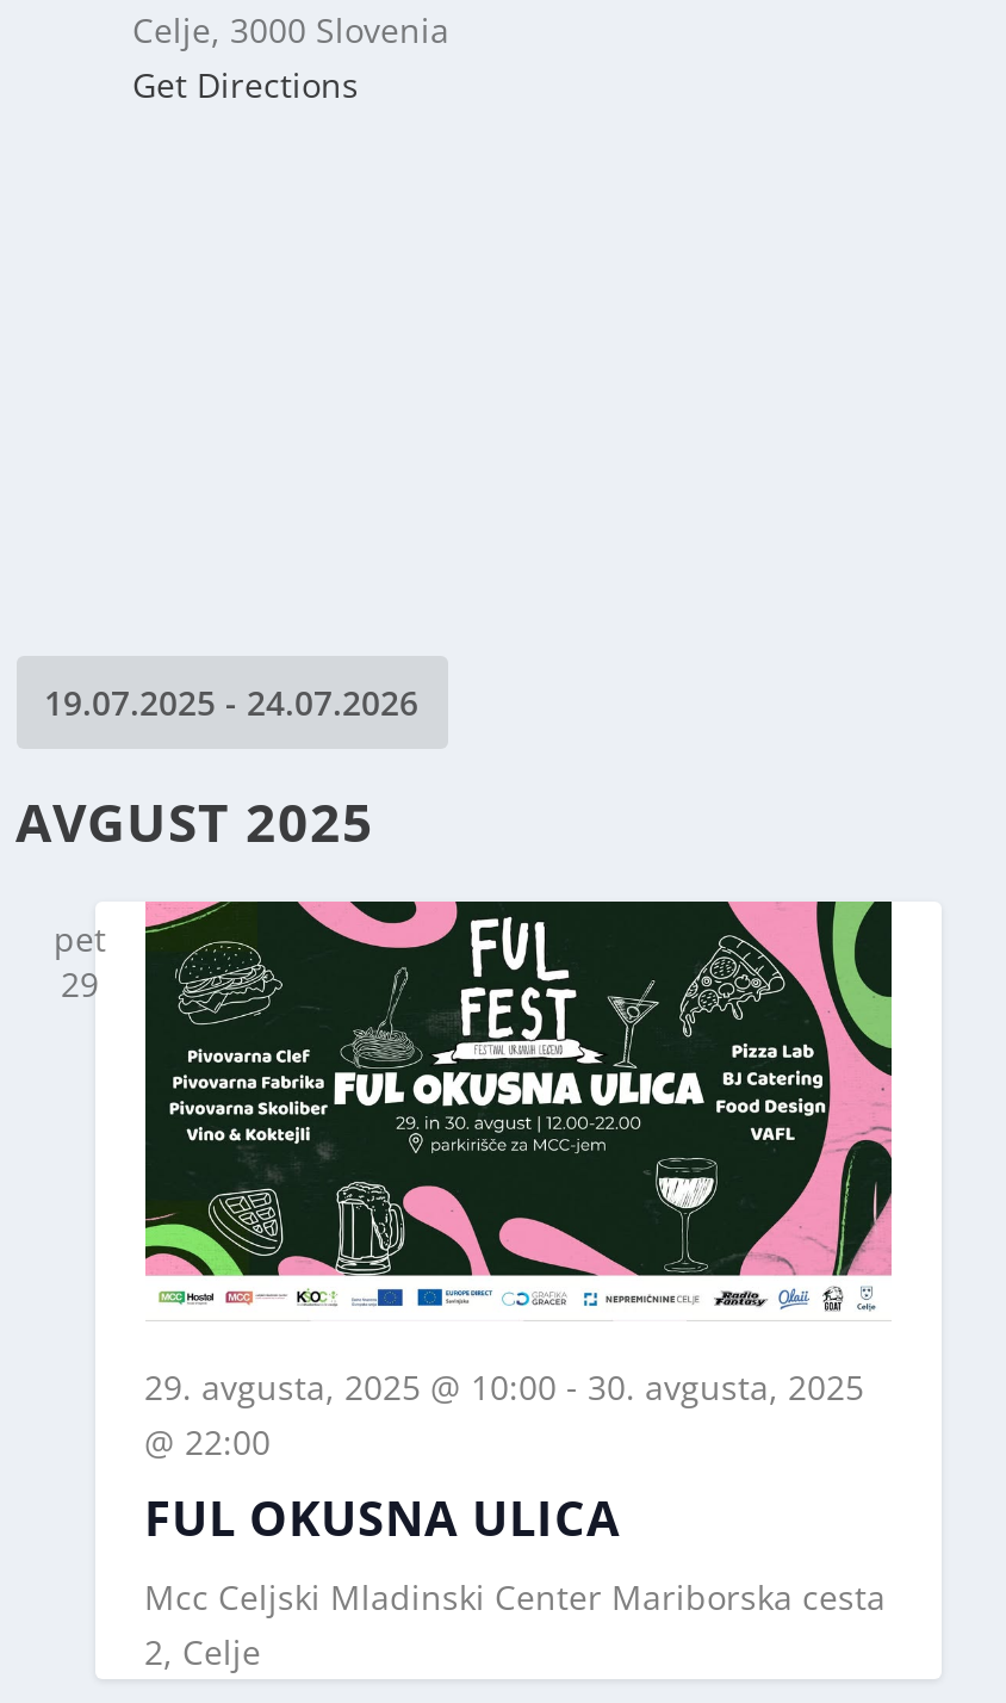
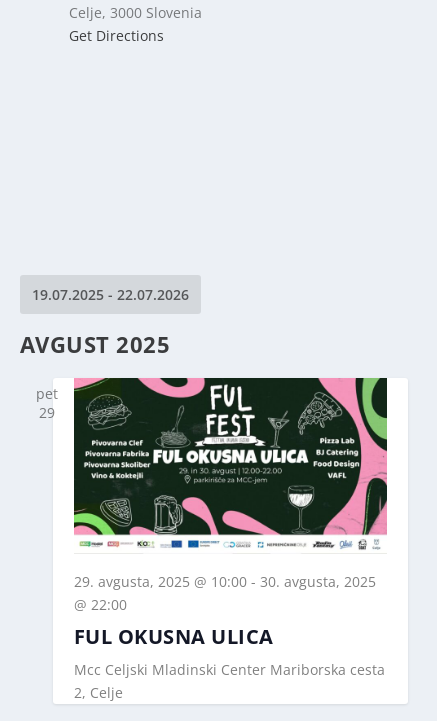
[44,679,418,724] 19.07.2025 - 24.07.2026 -> [31,285,188,304] 19.07.2025 - 22.07.2026

